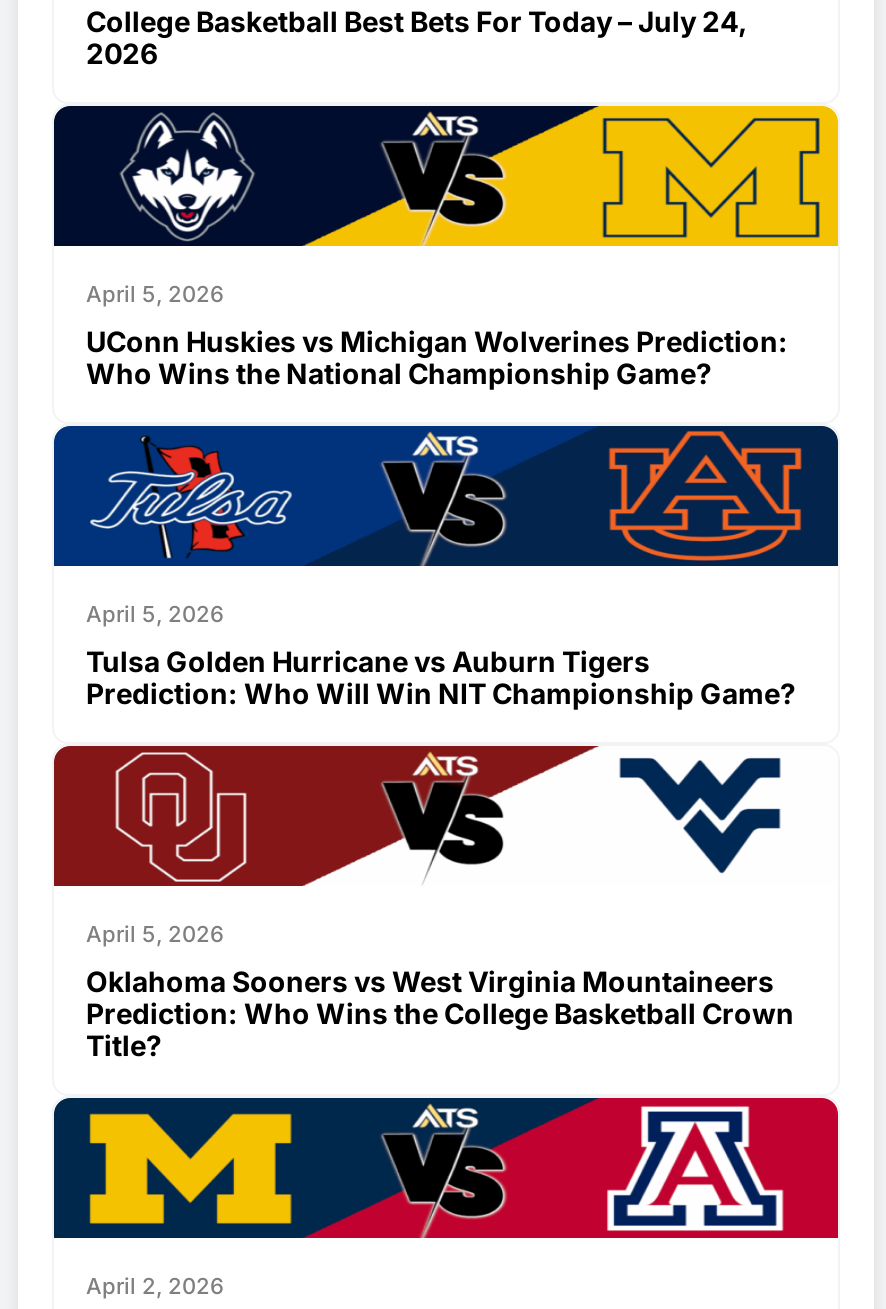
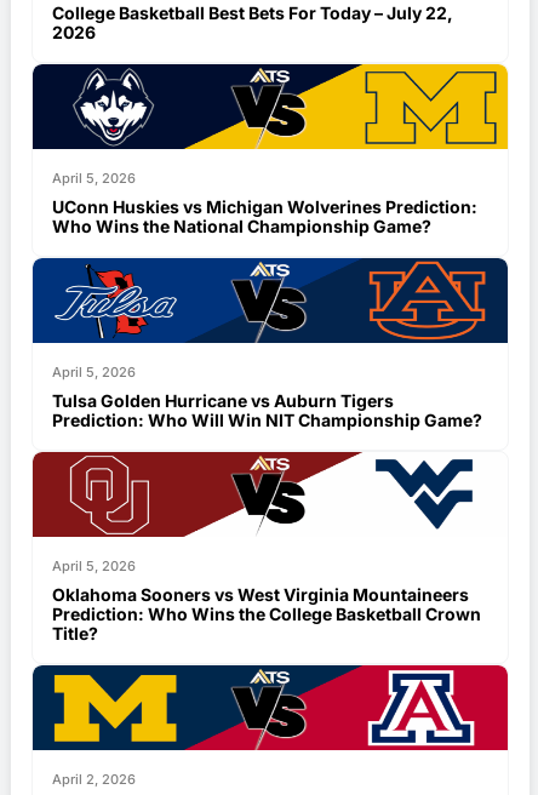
[86,5,748,39] College Basketball Best Bets For Today – July 24, -> [52,3,453,24] College Basketball Best Bets For Today – July 22,

